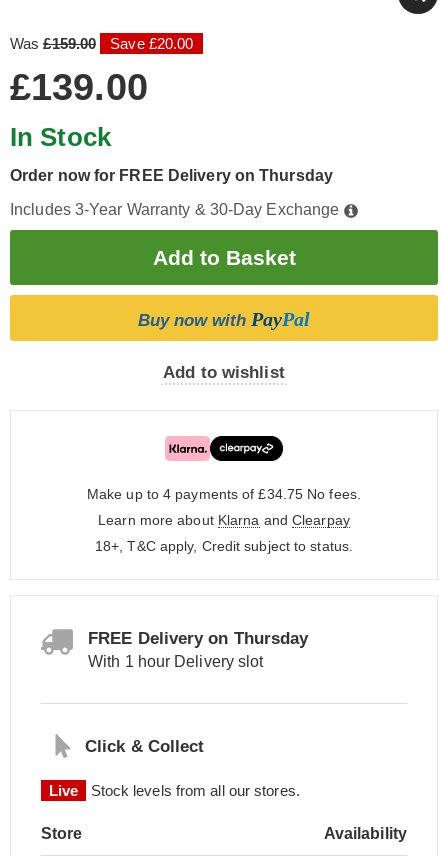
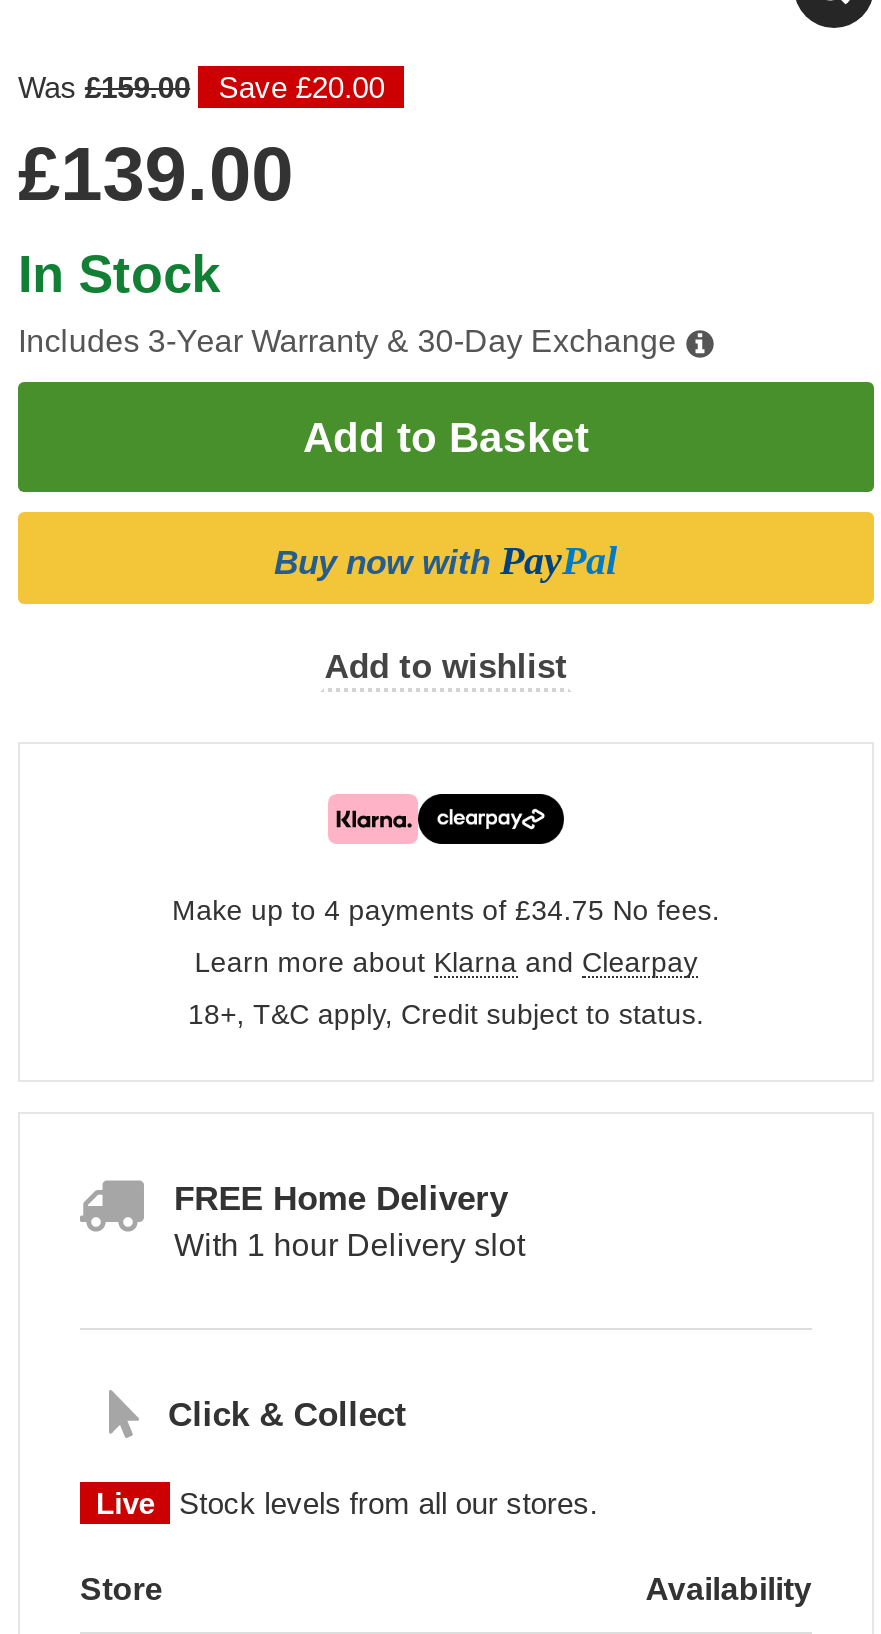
[10,167,333,184] Order now for FREE Delivery on Thursday -> none
[88,629,308,648] FREE Delivery on Thursday -> [174,1180,508,1218] FREE Home Delivery

